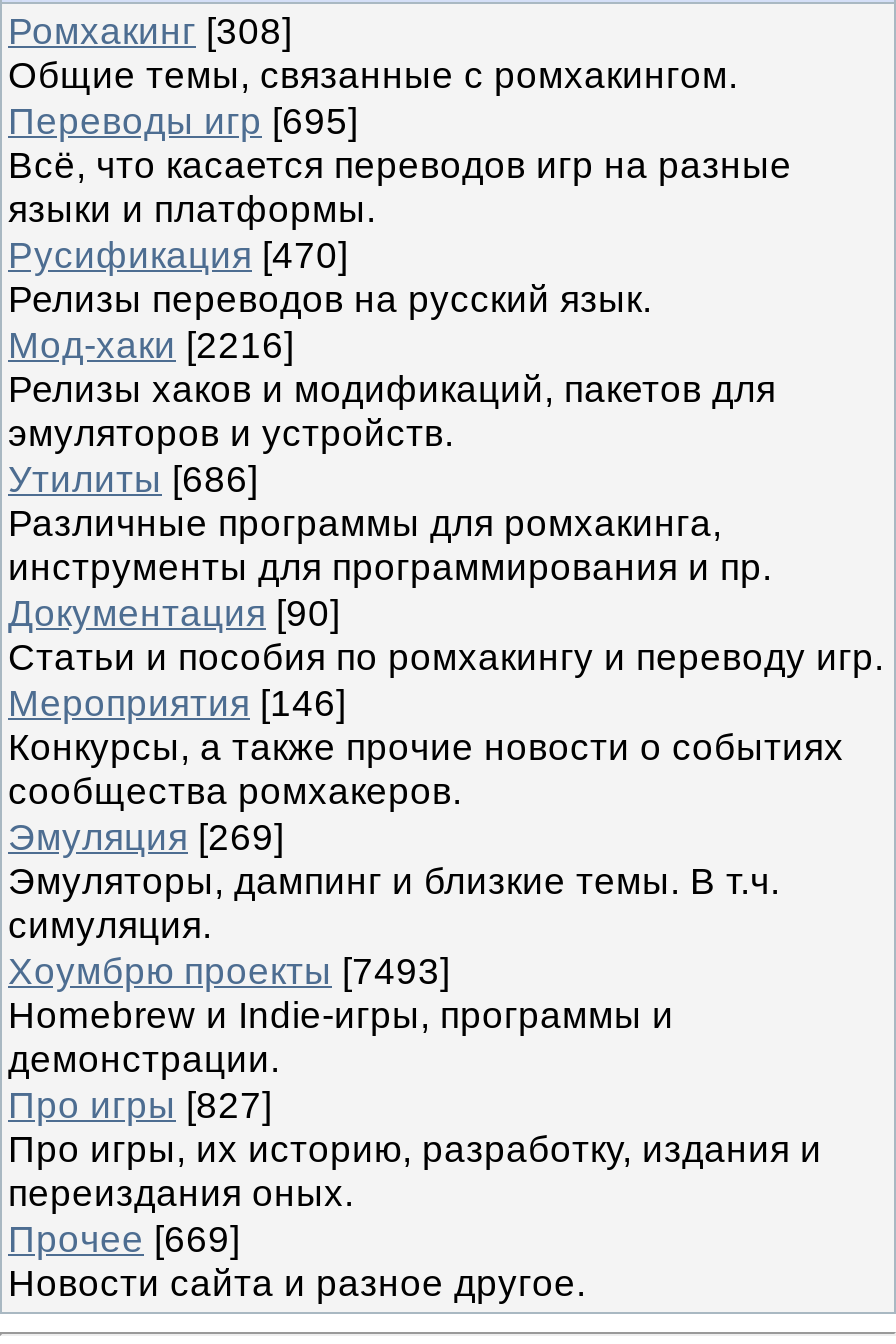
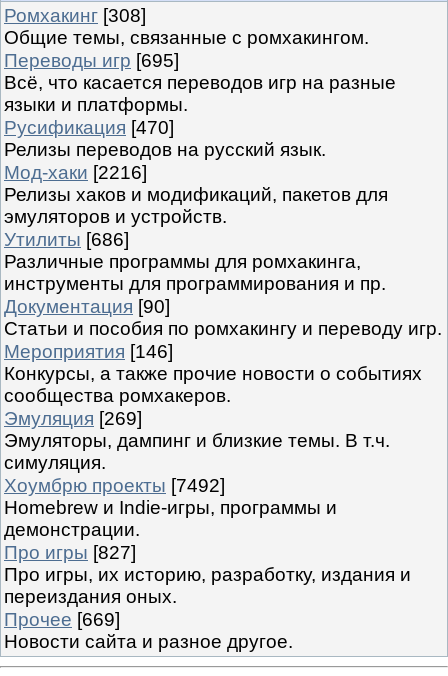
[8,950,450,992] Хоумбрю проекты [7493] -> [4,475,225,496] Хоумбрю проекты [7492]

